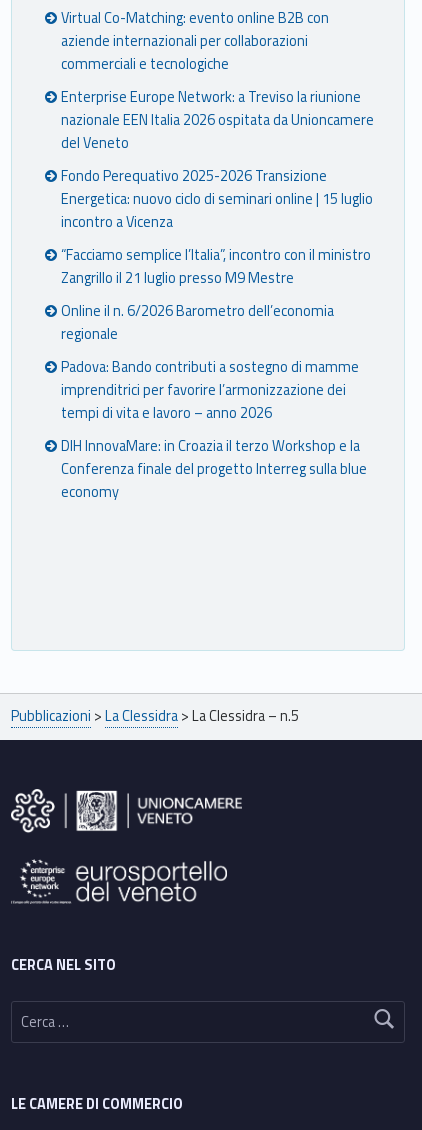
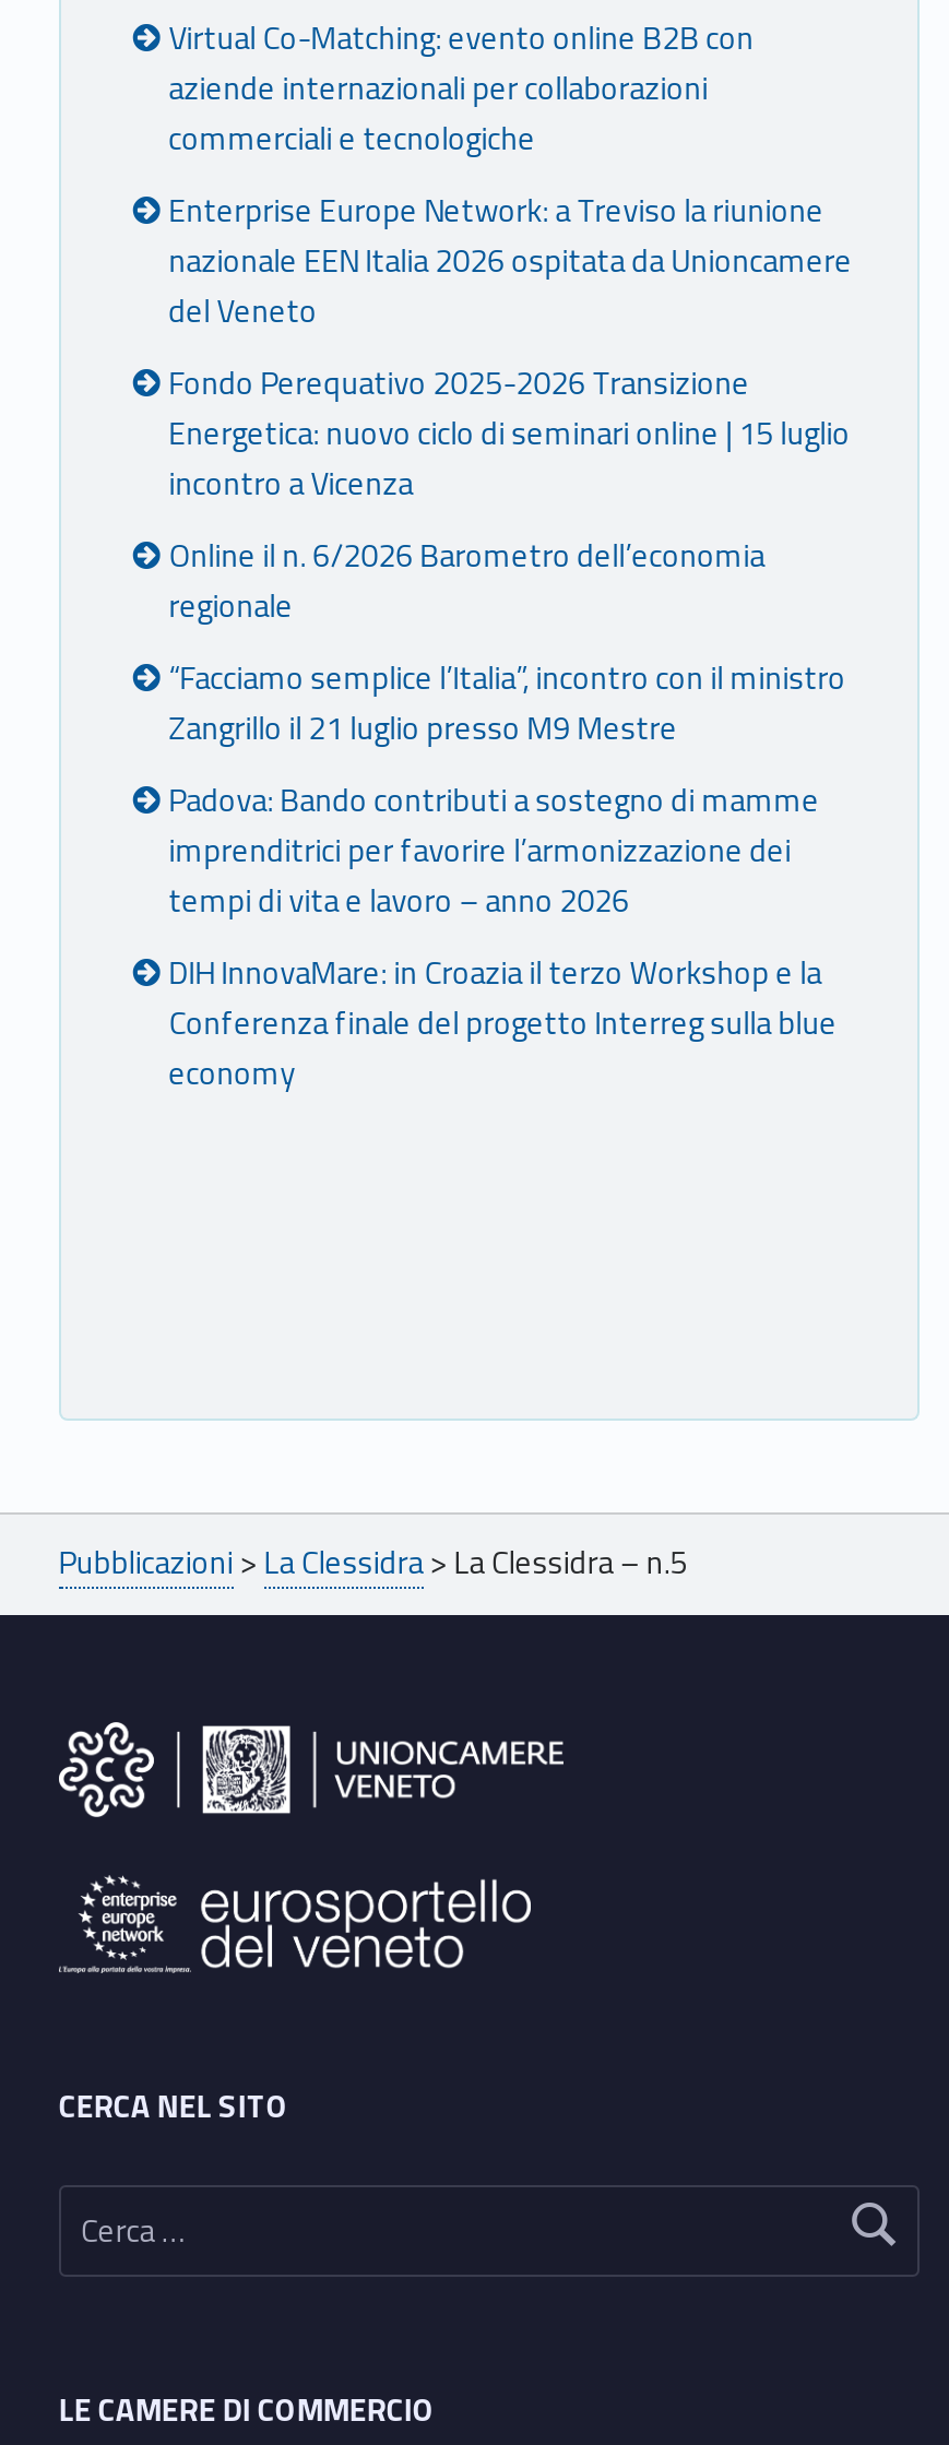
moved [61,244,371,289] -> [169,655,846,753]: “Facciamo semplice l’Italia”, incontro con il ministro | Zangrillo il 21 luglio presso M9 Mestre
moved [61,300,334,345] -> [169,532,765,631]: Online il n. 6/2026 Barometro dell’economia | regionale

